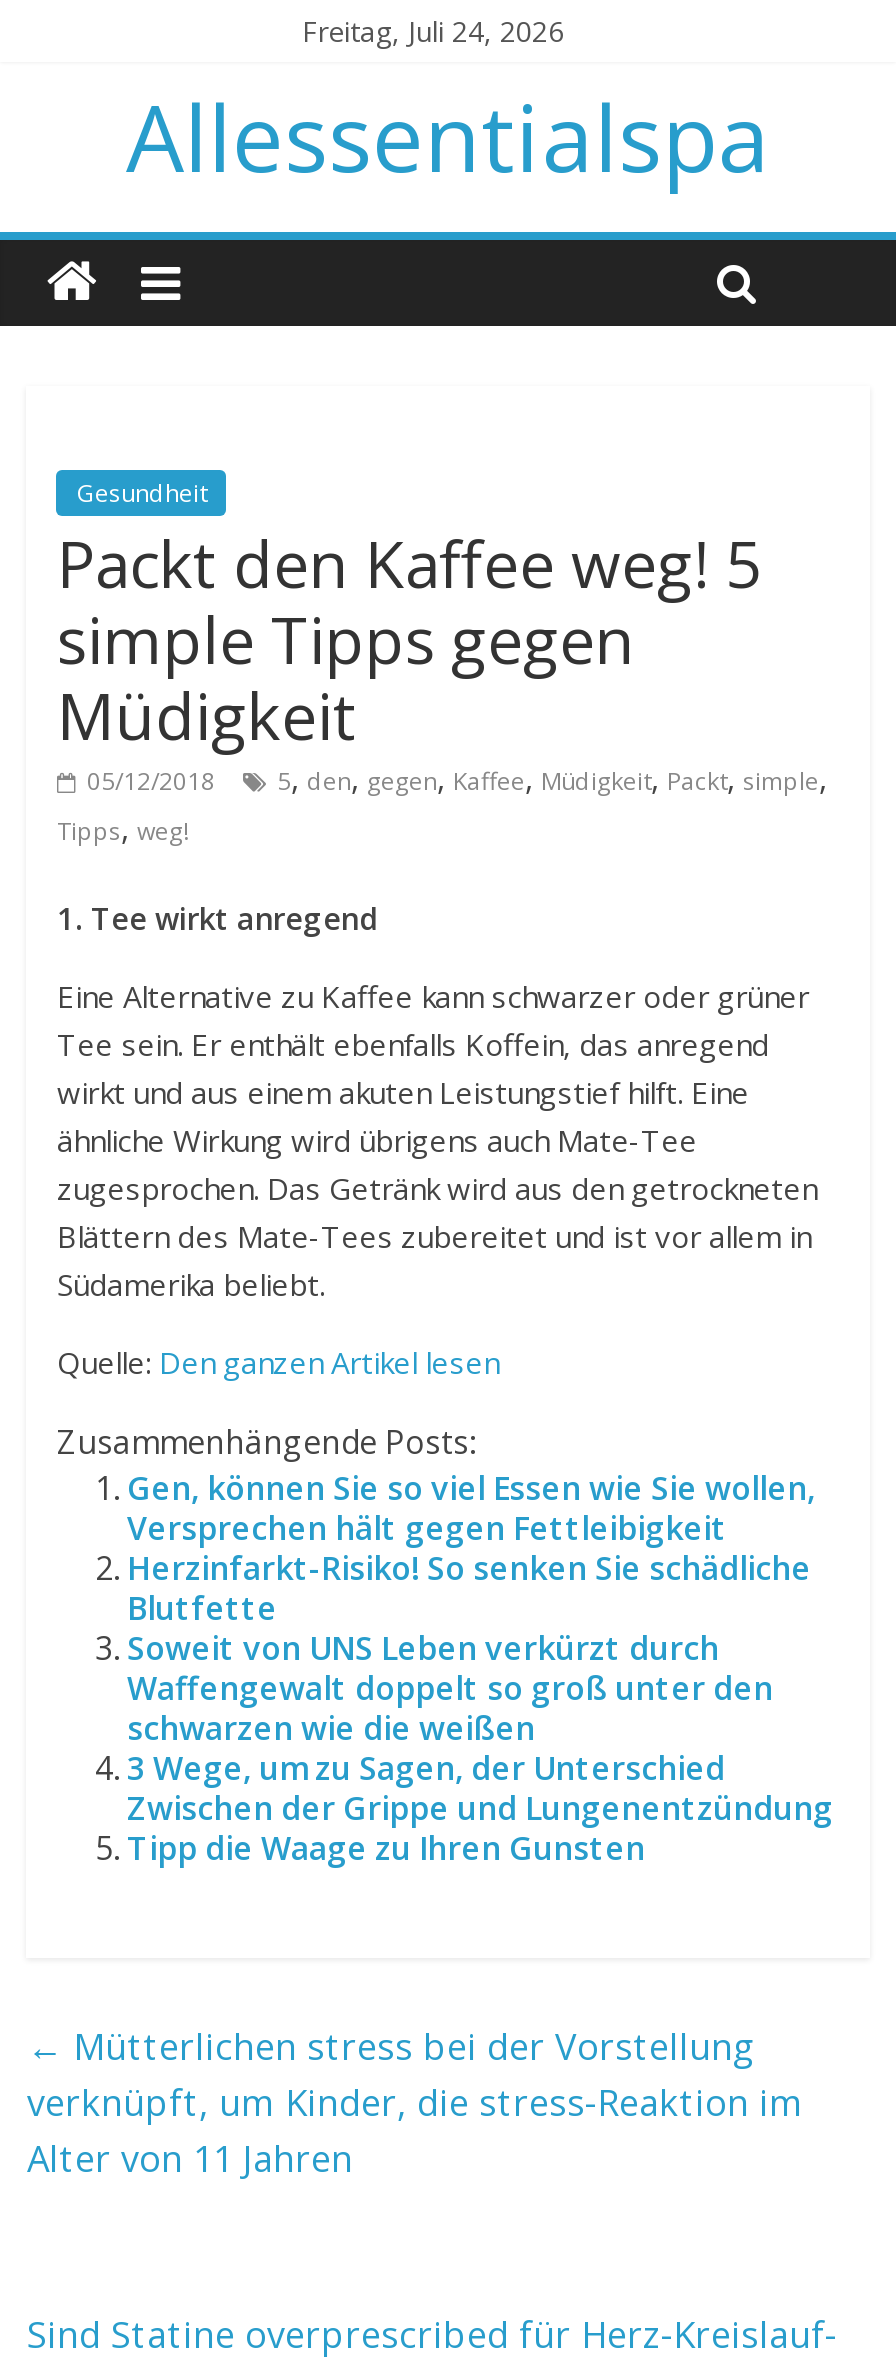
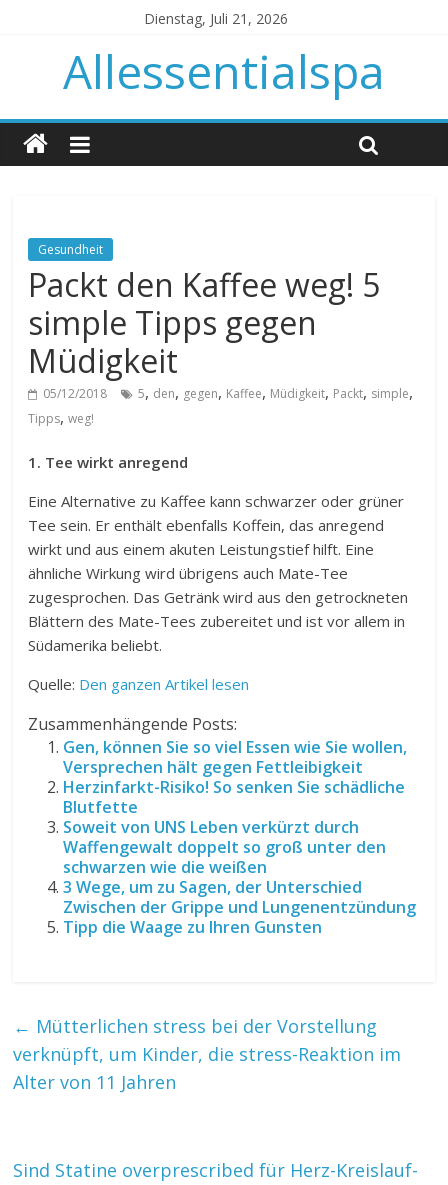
[302,12,564,50] Freitag, Juli 24, 2026 -> [144,9,288,28] Dienstag, Juli 21, 2026

